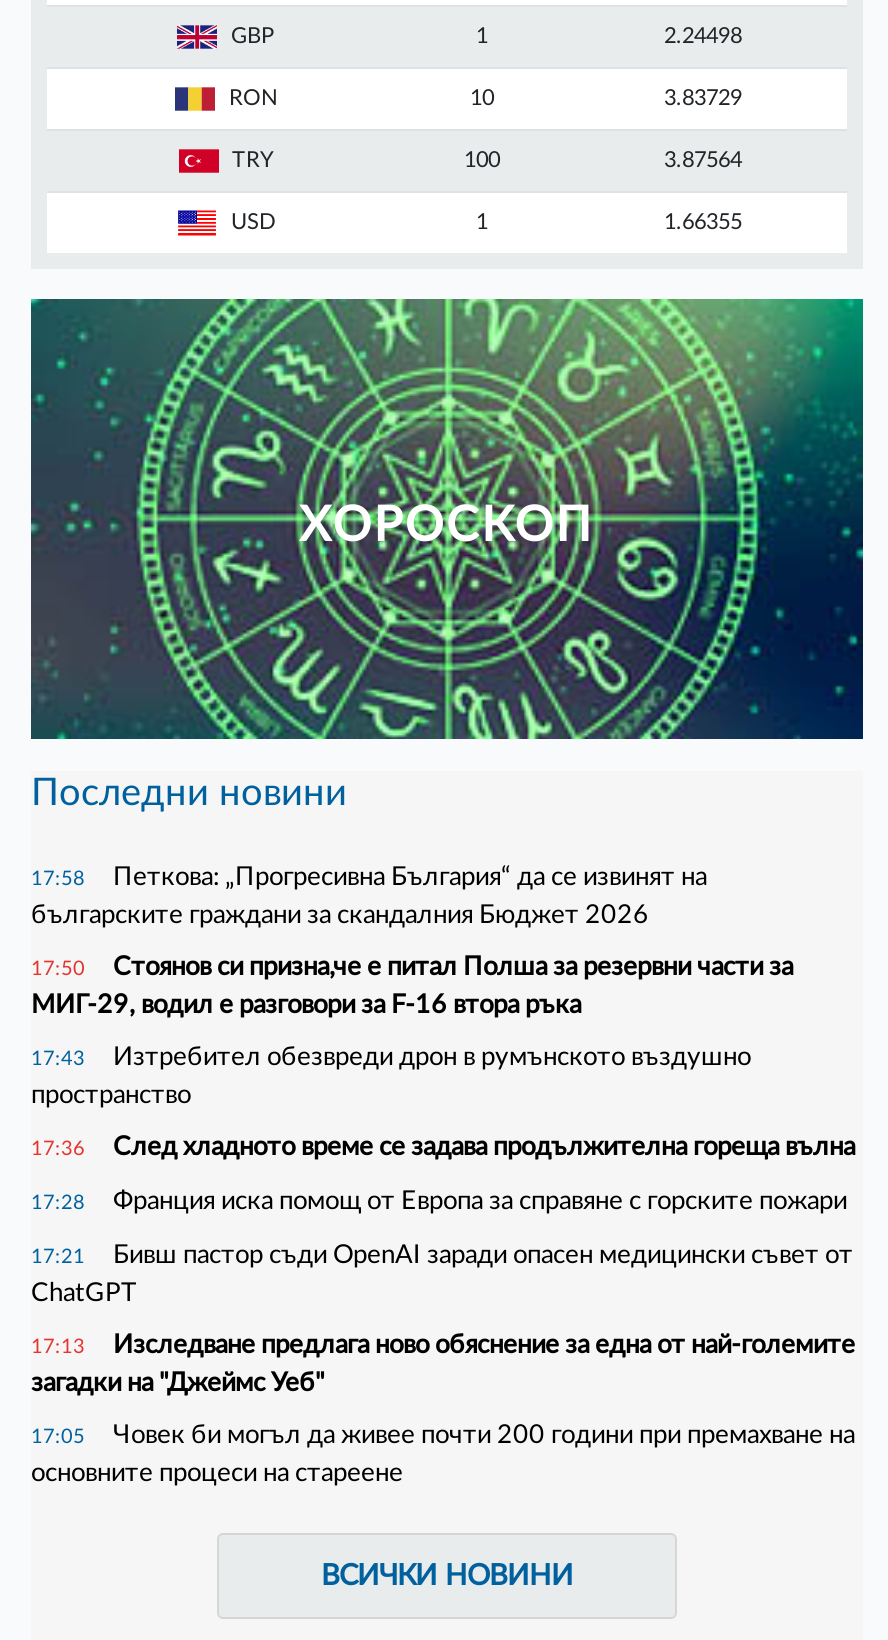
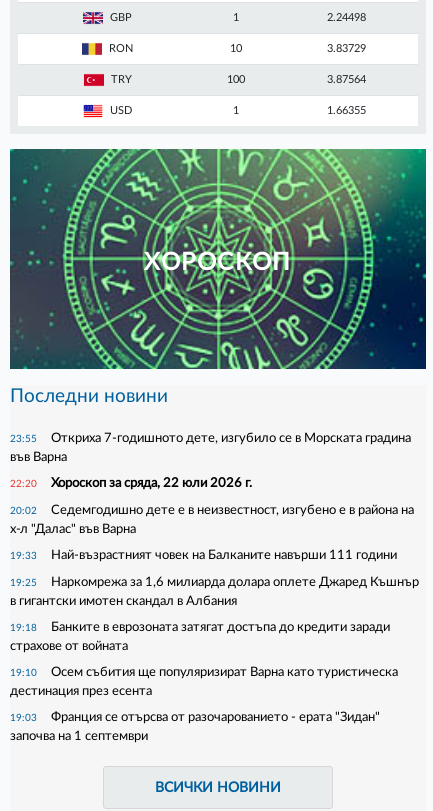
[31,865,707,889] 17:58 | Петкова: „Прогресивна България“ да се извинят на -> [10,432,411,444] 23:55 | Откриха 7-годишното дете, изгубило се в Морската градина
[31,903,649,927] българските граждани за скандалния Бюджет 2026 -> [10,451,67,463] във Варна
[31,955,793,979] 17:50 | Стоянов си призна,че е питал Полша за резервни части за -> [10,477,252,489] 22:20 | Хороскоп за сряда, 22 юли 2026 г.
[31,993,581,1017] МИГ-29, водил е разговори за F-16 втора ръка -> [10,504,414,516] 20:02 | Седемгодишно дете е в неизвестност, изгубено е в района на
[31,1045,751,1069] 17:43 | Изтребител обезвреди дрон в румънското въздушно -> [10,523,136,535] х-л "Далас" във Варна
[31,1083,191,1107] пространство -> [10,549,397,561] 19:33 | Най-възрастният човек на Балканите навърши 111 години
[31,1135,855,1159] 17:36 | След хладното време се задава продължителна гореща вълна -> [10,576,419,588] 19:25 | Наркомрежа за 1,6 милиарда долара оплете Джаред Къшнър
[31,1189,847,1213] 17:28 | Франция иска помощ от Европа за справяне с горските пожари -> [10,595,237,607] в гигантски имотен скандал в Албания
[31,1243,853,1267] 17:21 | Бивш пастор съди OpenAI заради опасен медицински съвет от -> [10,621,390,633] 19:18 | Банките в еврозоната затягат достъпа до кредити заради
[31,1281,137,1305] ChatGPT -> [10,640,128,652] страхове от войната
[31,1333,855,1357] 17:13 | Изследване предлага ново обяснение за една от най-големите -> [10,666,398,678] 19:10 | Осем събития ще популяризират Варна като туристическа
[31,1371,325,1395] загадки на "Джеймс Уеб" -> [10,685,152,697] дестинация през есента
[31,1423,855,1447] 17:05 | Човек би могъл да живее почти 200 години при премахване на -> [10,711,380,723] 19:03 | Франция се отърсва от разочарованието - ерата "Зидан"
[31,1461,403,1485] основните процеси на стареене -> [10,730,148,742] започва на 1 септември

